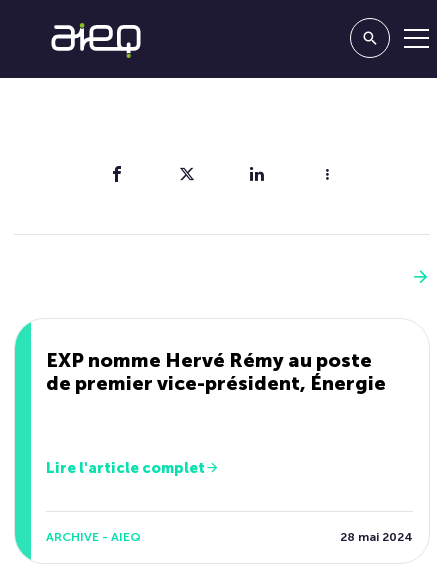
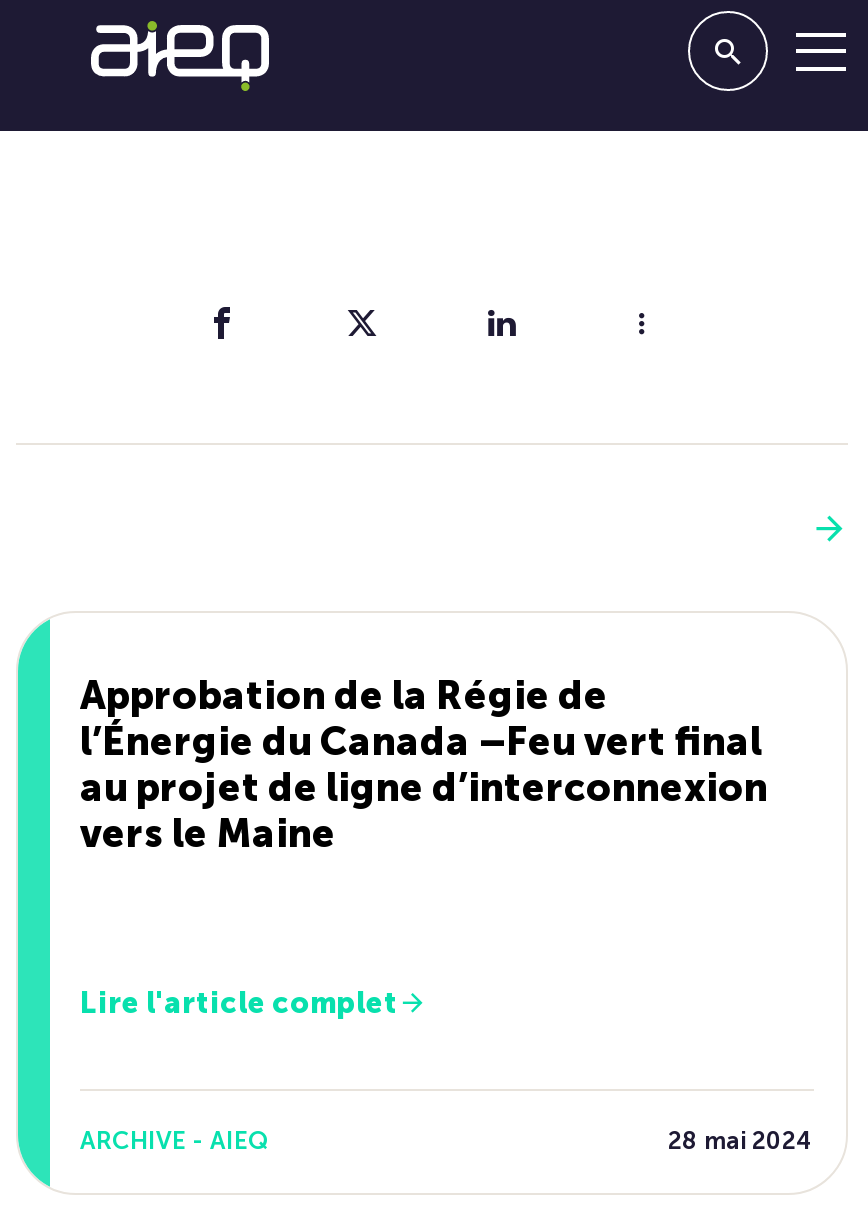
[46,349,386,395] EXP nomme Hervé Rémy au poste | de premier vice-président, Énergie -> [80,673,768,857] Approbation de la Régie de | l’Énergie du Canada –Feu vert final | au projet de ligne d’interconnexion | vers le Maine

